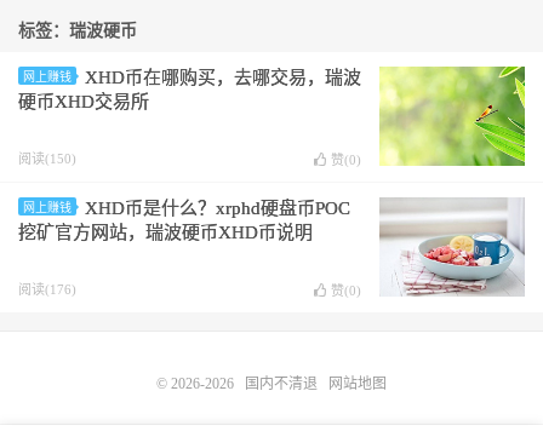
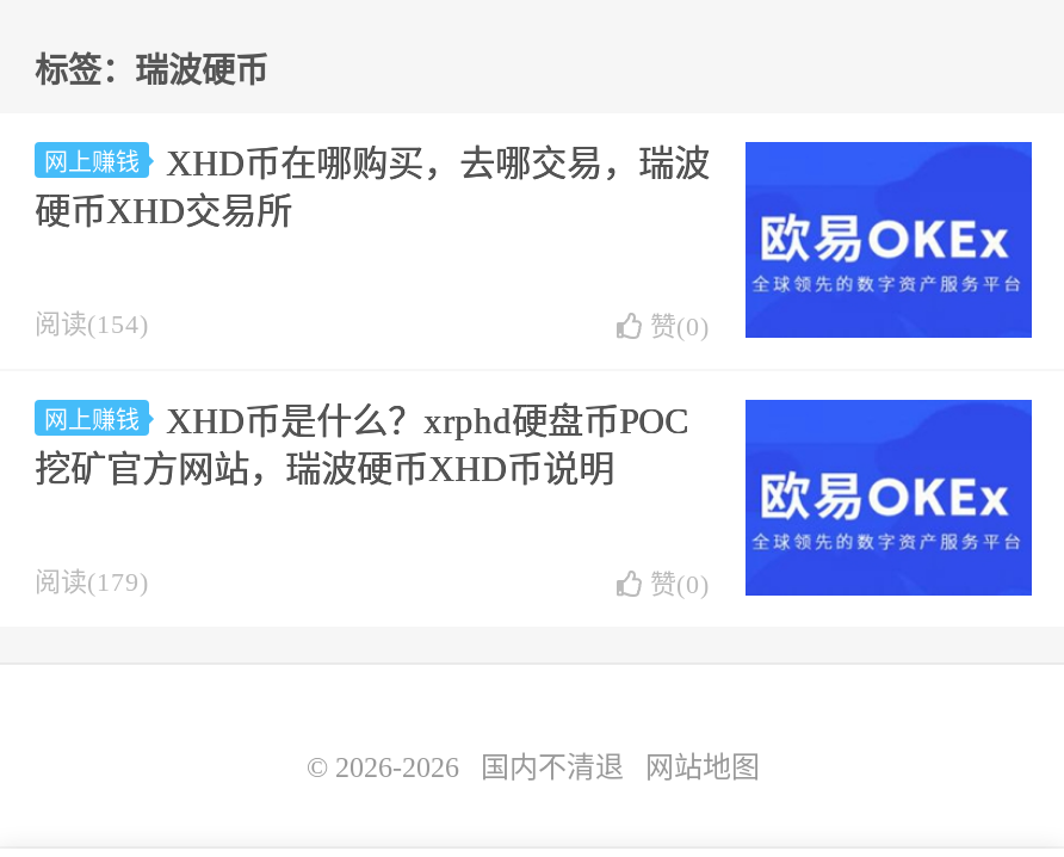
[378,65,526,167] [image] -> [743,140,1034,340] [image]
[18,151,76,166] 阅读(150) -> [35,309,149,338] 阅读(154)
[378,197,526,298] [image] -> [743,397,1034,598] [image]
[18,282,76,297] 阅读(176) -> [35,567,149,596] 阅读(179)

